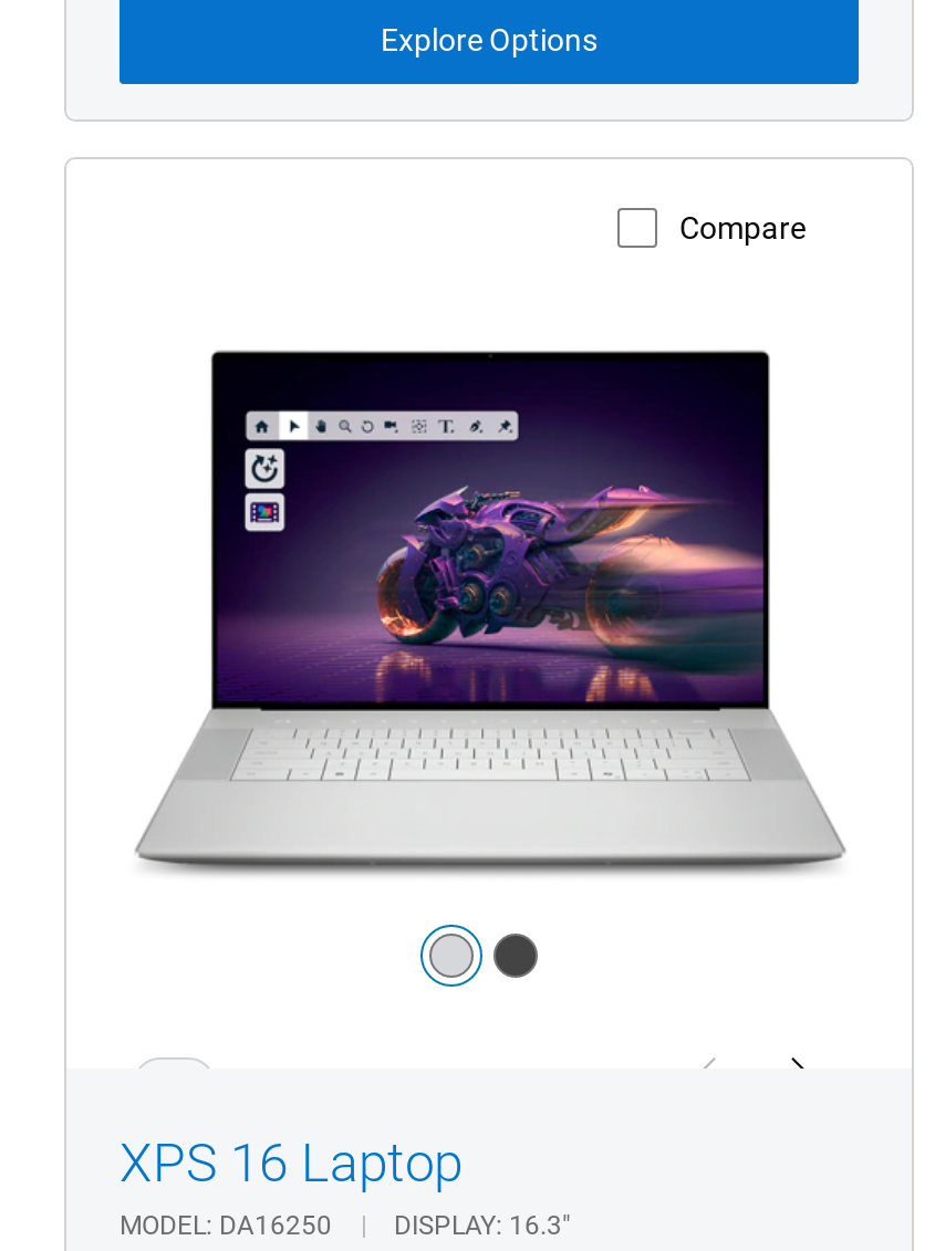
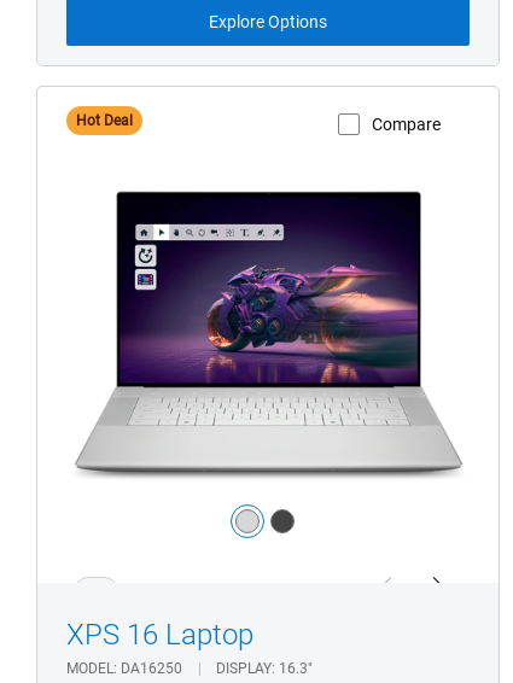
none -> [76,112,133,129] Hot Deal

